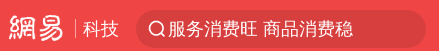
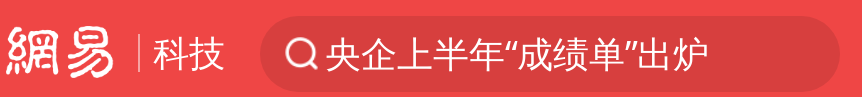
[168,16,353,40] 服务消费旺 商品消费稳 -> [325,28,709,76] 央企上半年“成绩单”出炉

